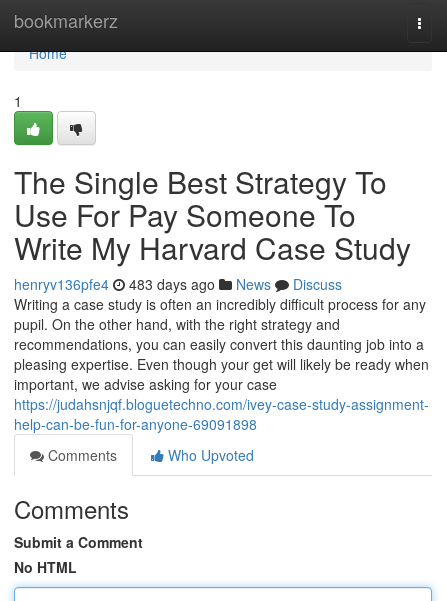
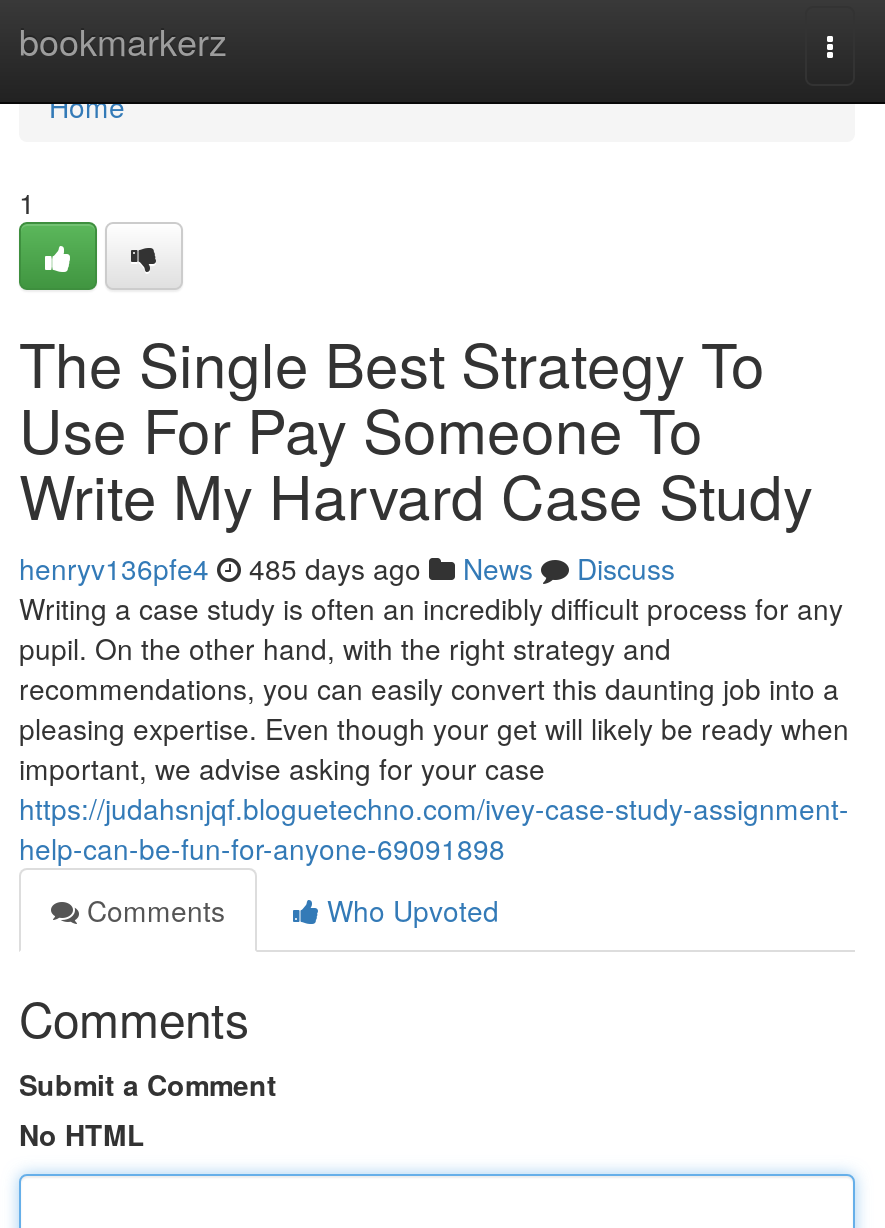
[14,274,342,294] henryv136pfe4 483 days ago News Discuss -> [19,548,675,588] henryv136pfe4 485 days ago News Discuss

